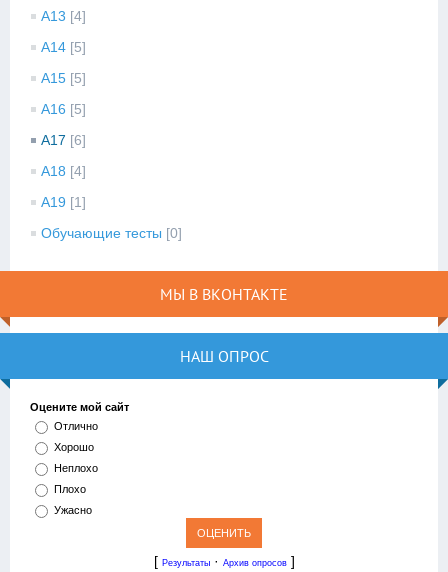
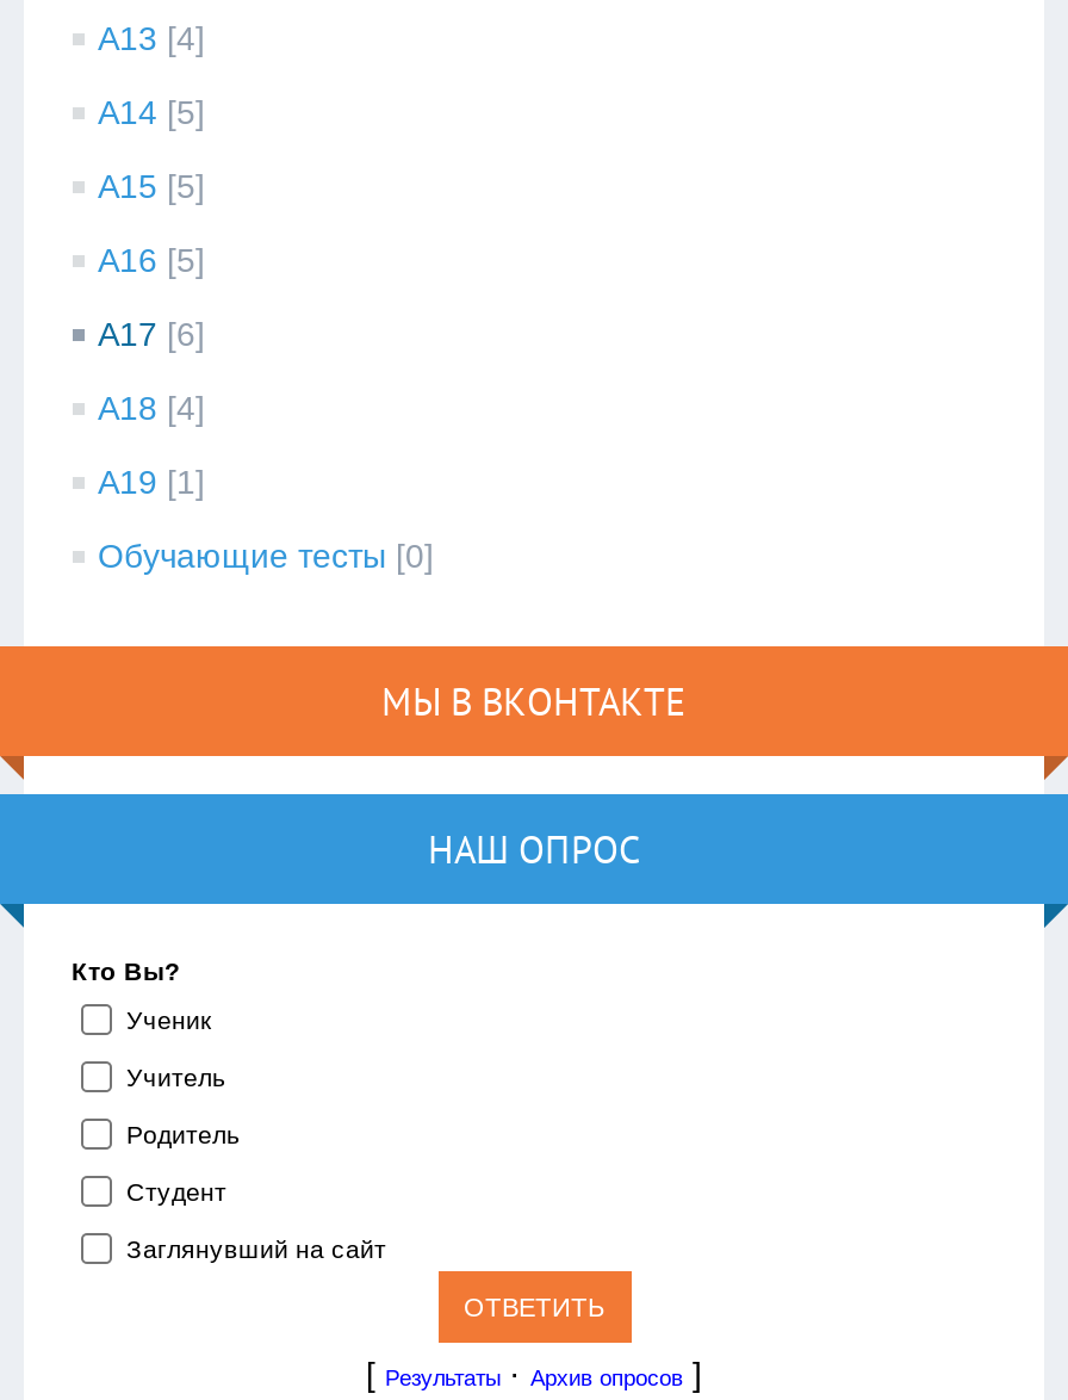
[30,401,129,413] Оцените мой сайт -> [72,956,181,985] Кто Вы?
[54,420,98,432] Отлично -> [126,1005,212,1034] Ученик
[54,441,94,453] Хорошо -> [126,1063,226,1091] Учитель
[54,462,98,474] Неплохо -> [126,1120,241,1148] Родитель
[54,483,86,495] Плохо -> [126,1177,226,1206] Студент
[54,504,92,516] Ужасно -> [126,1234,386,1263] Заглянувший на сайт

